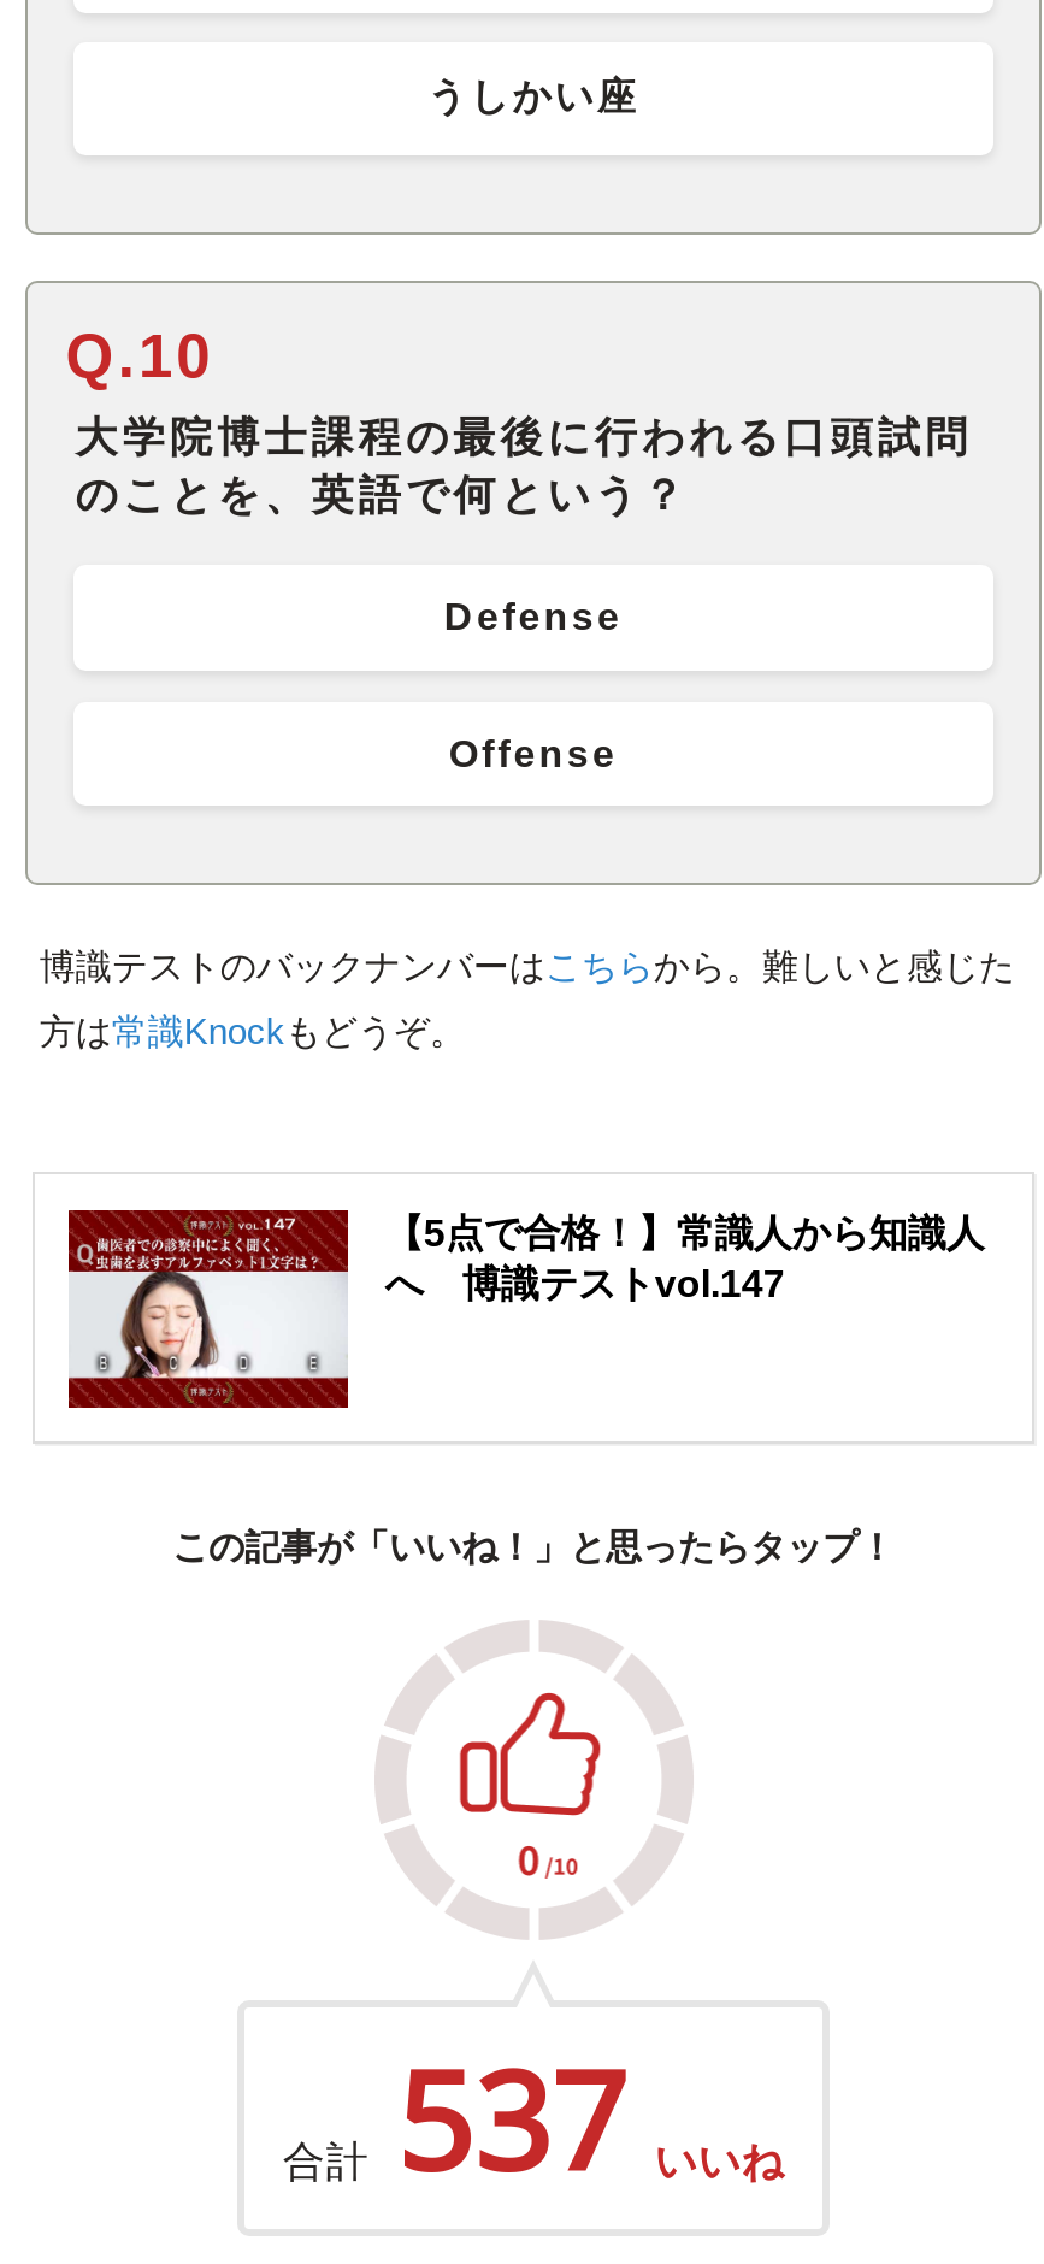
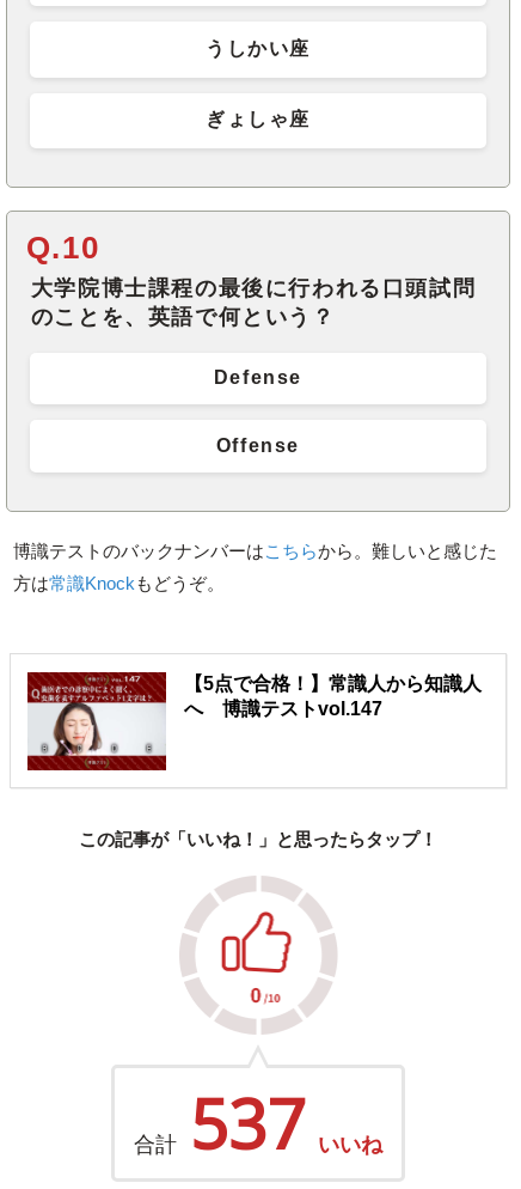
none -> [206,109,311,130] ぎょしゃ座

